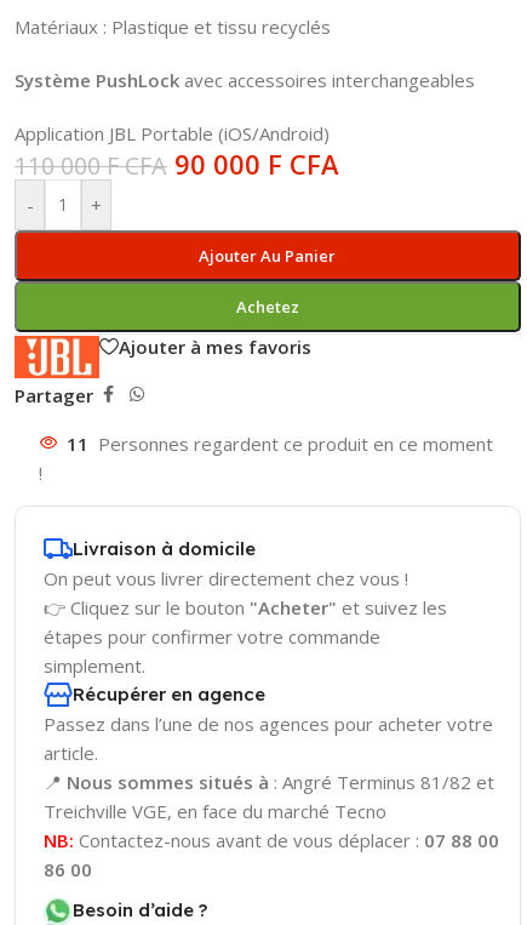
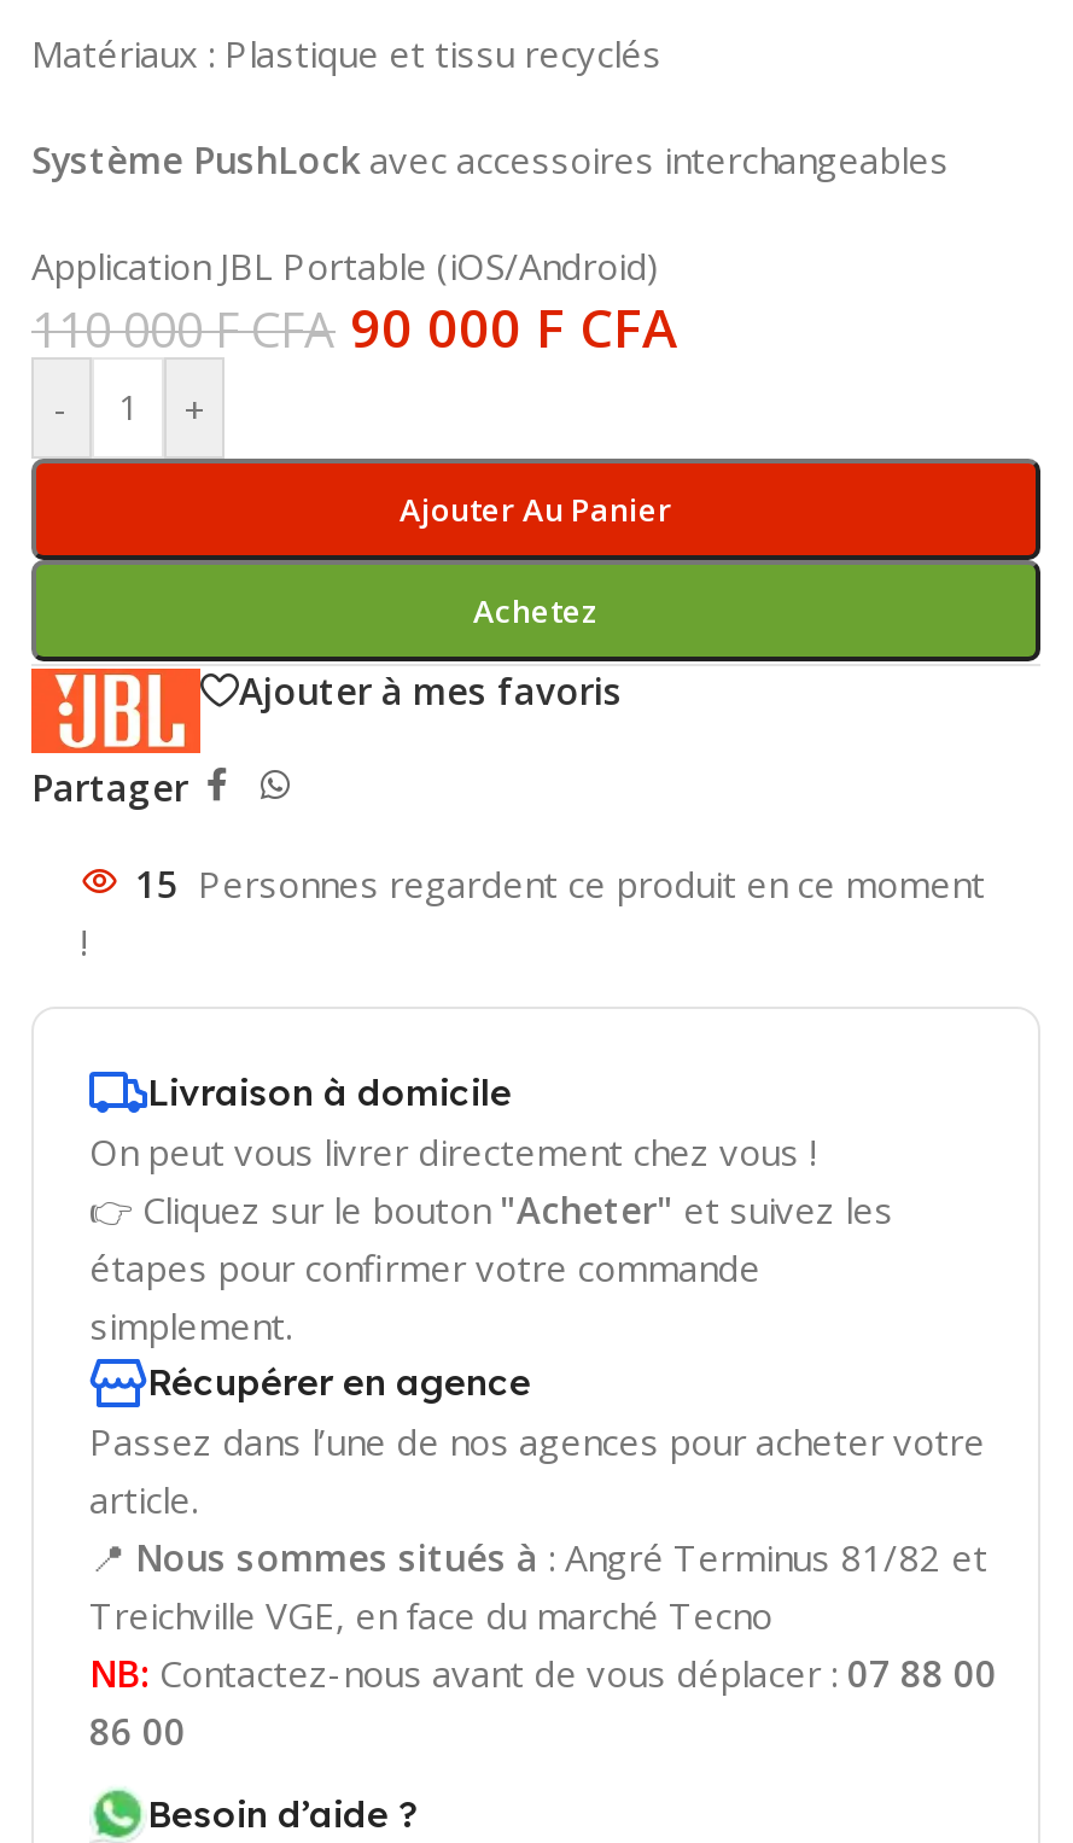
[67,432,493,456] 11 Personnes regardent ce produit en ce moment -> [135,860,985,908] 15 Personnes regardent ce produit en ce moment

